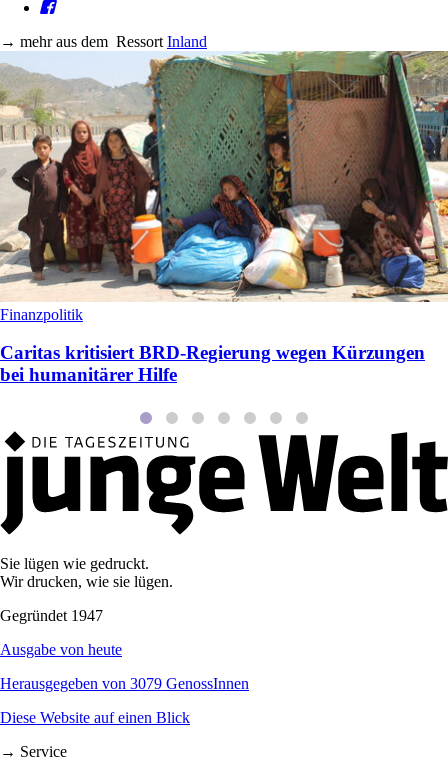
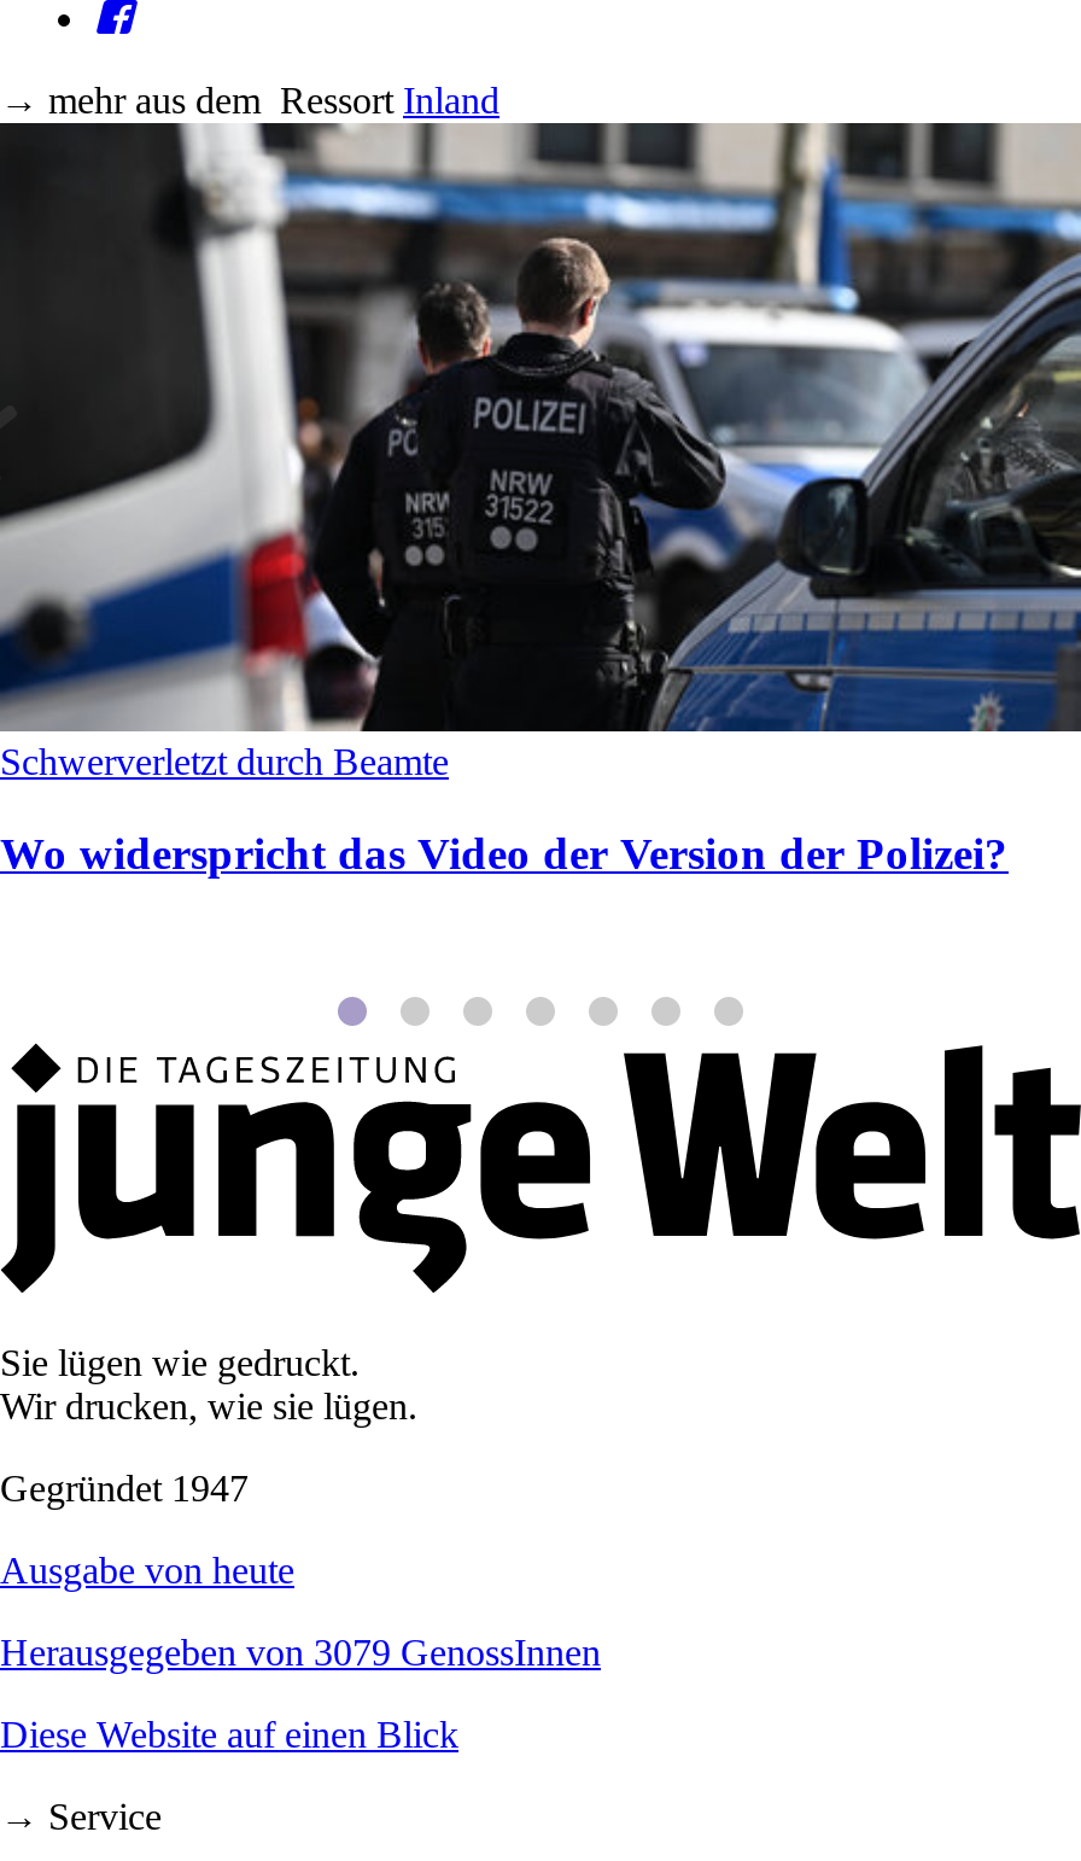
[0,50,445,323] [image] | Finanzpolitik -> [0,121,1074,781] [image] | Schwerverletzt durch Beamte
[0,342,425,385] Caritas kritisiert BRD-Regierung wegen Kürzungen | bei humanitärer Hilfe -> [0,829,1009,880] Wo widerspricht das Video der Version der Polizei?

